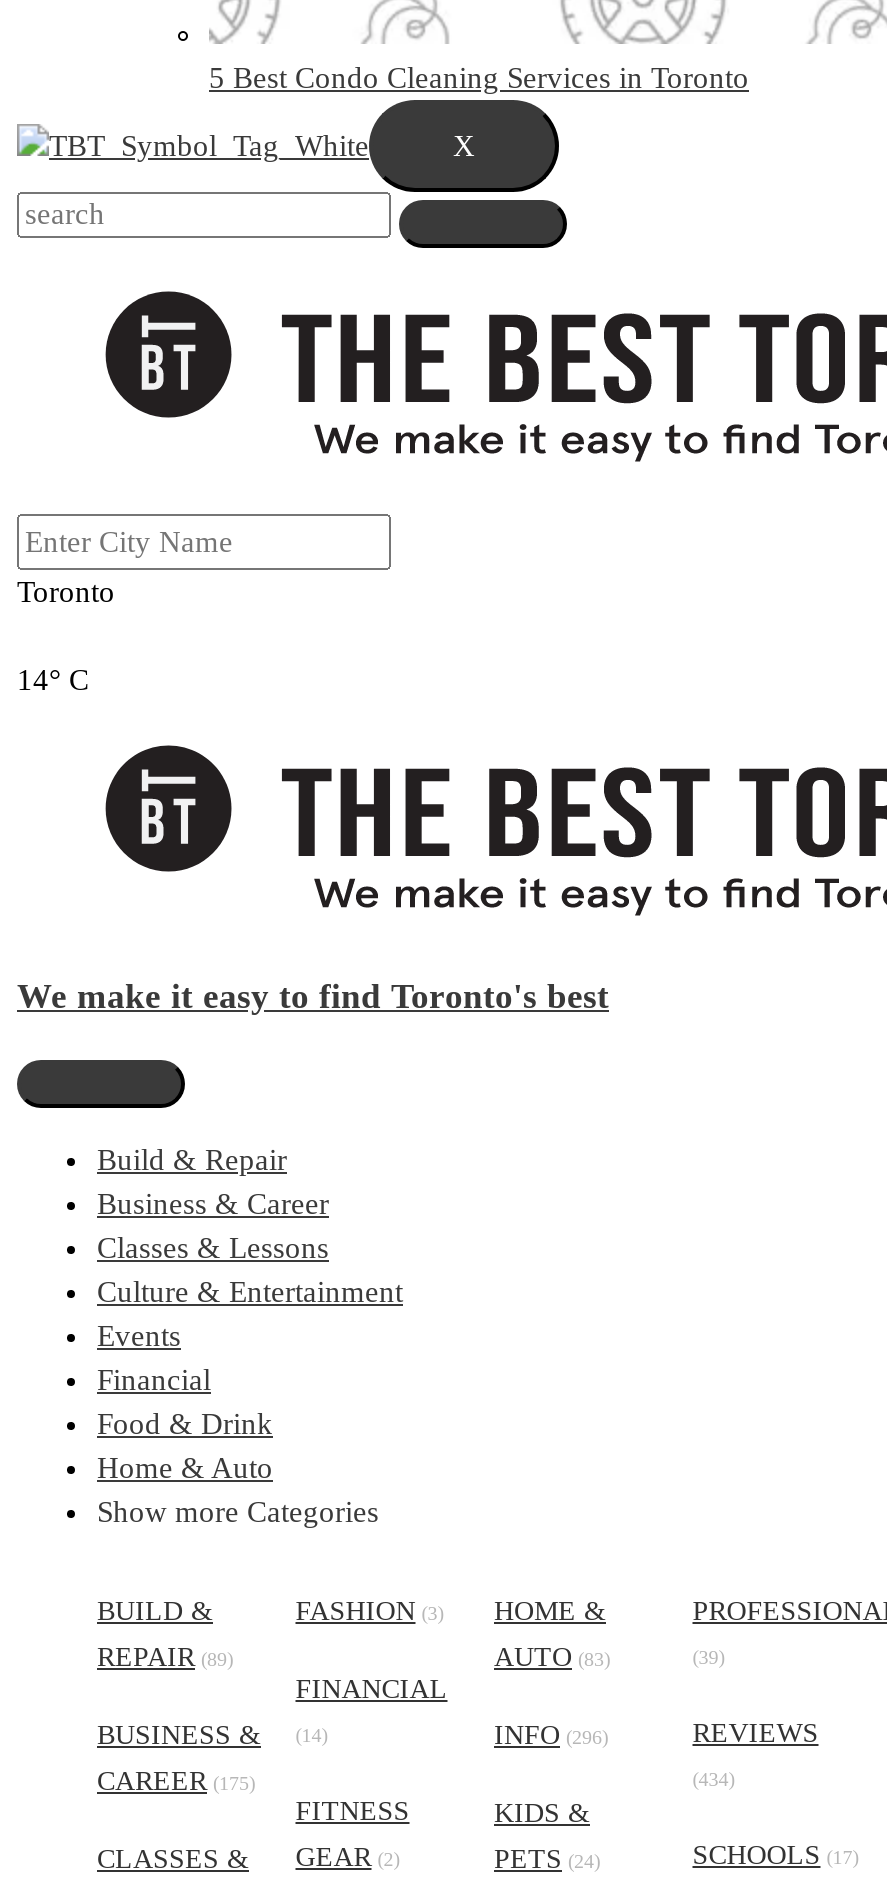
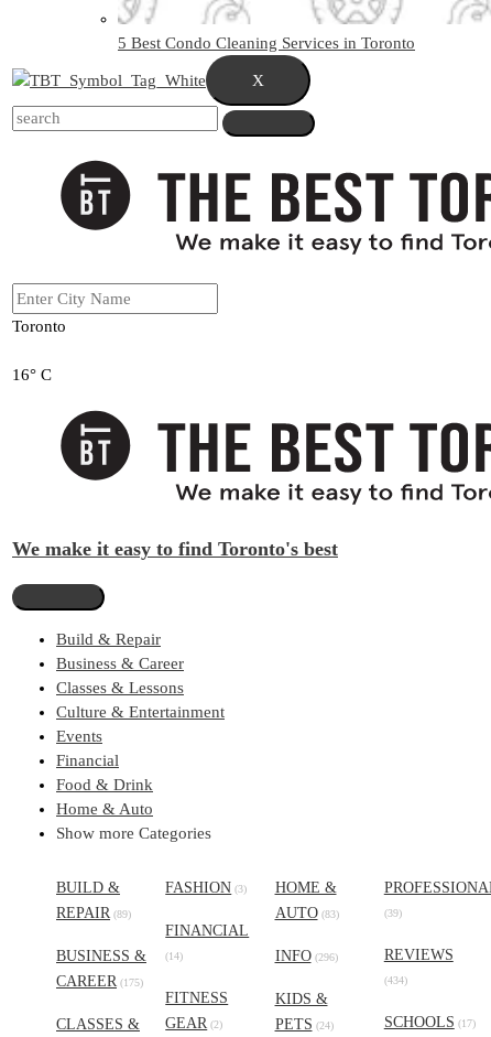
[17,664,89,696] 14° C -> [12,366,52,384] 16° C

